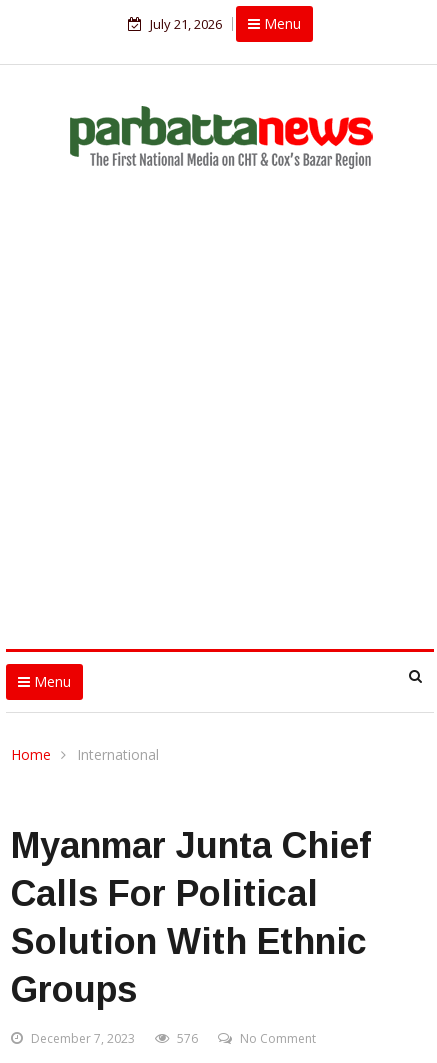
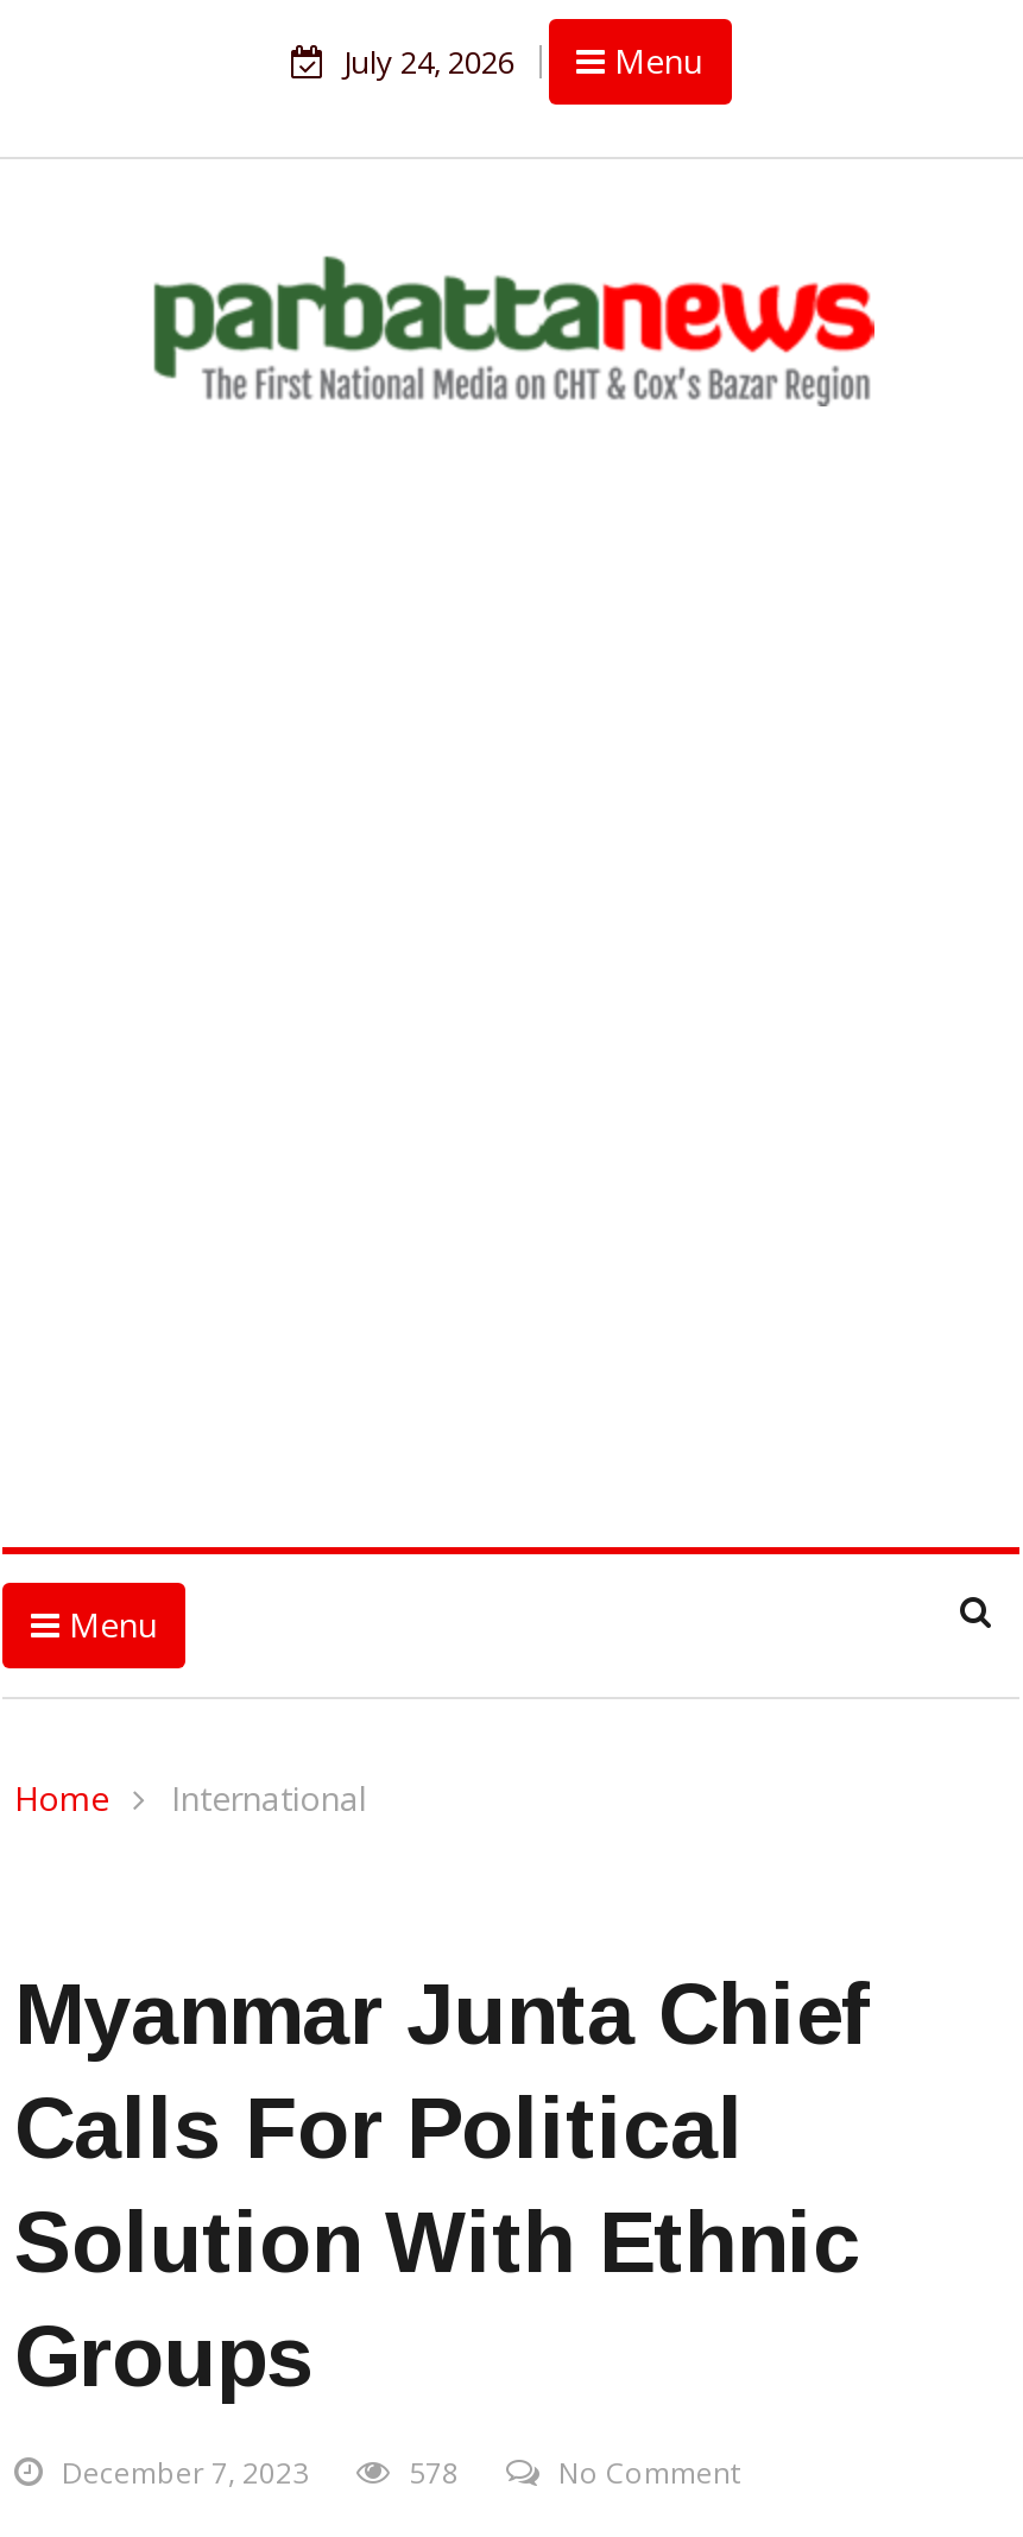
[146,15,221,33] July 21, 2026 -> [336,40,514,83] July 24, 2026
[174,1030,198,1047] 576 -> [402,2453,459,2493] 578

